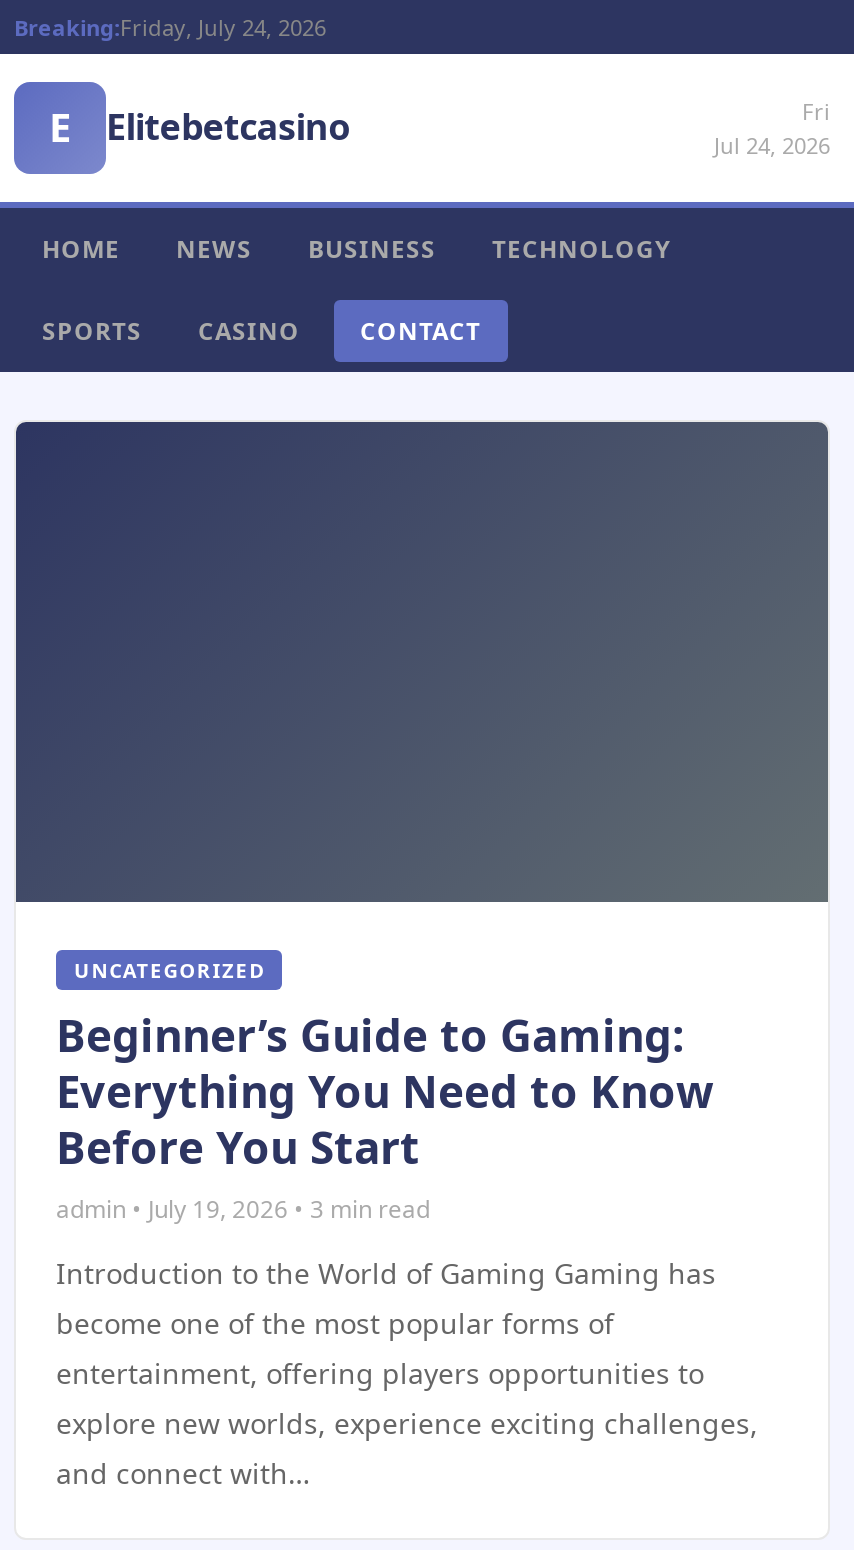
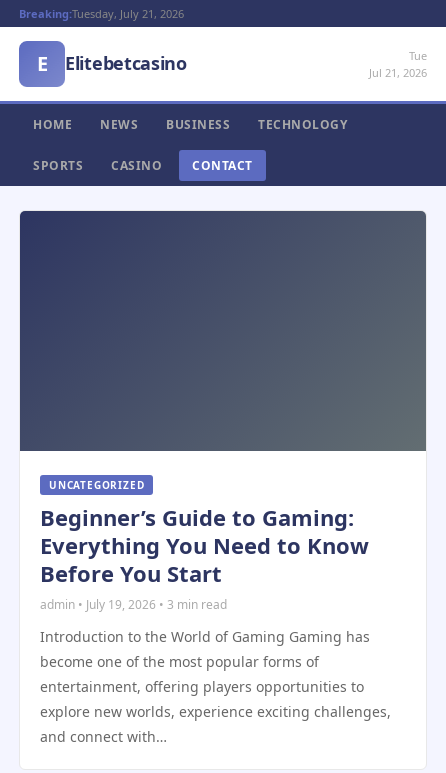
[14,12,326,42] Breaking:Friday, July 24, 2026 -> [19,6,184,21] Breaking:Tuesday, July 21, 2026
[714,96,830,160] Fri | Jul 24, 2026 -> [369,48,427,80] Tue | Jul 21, 2026

